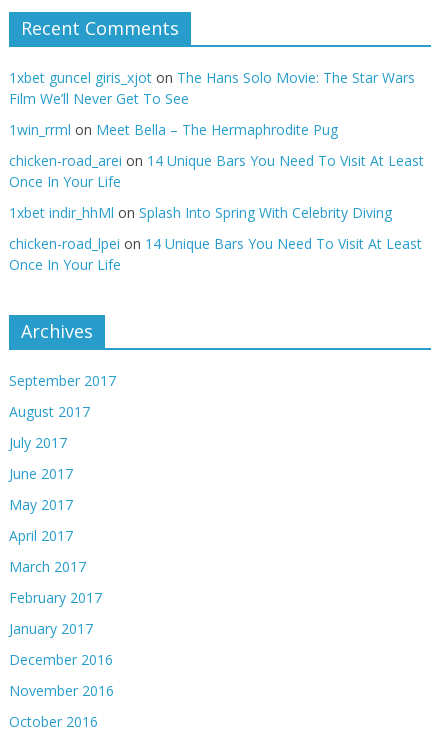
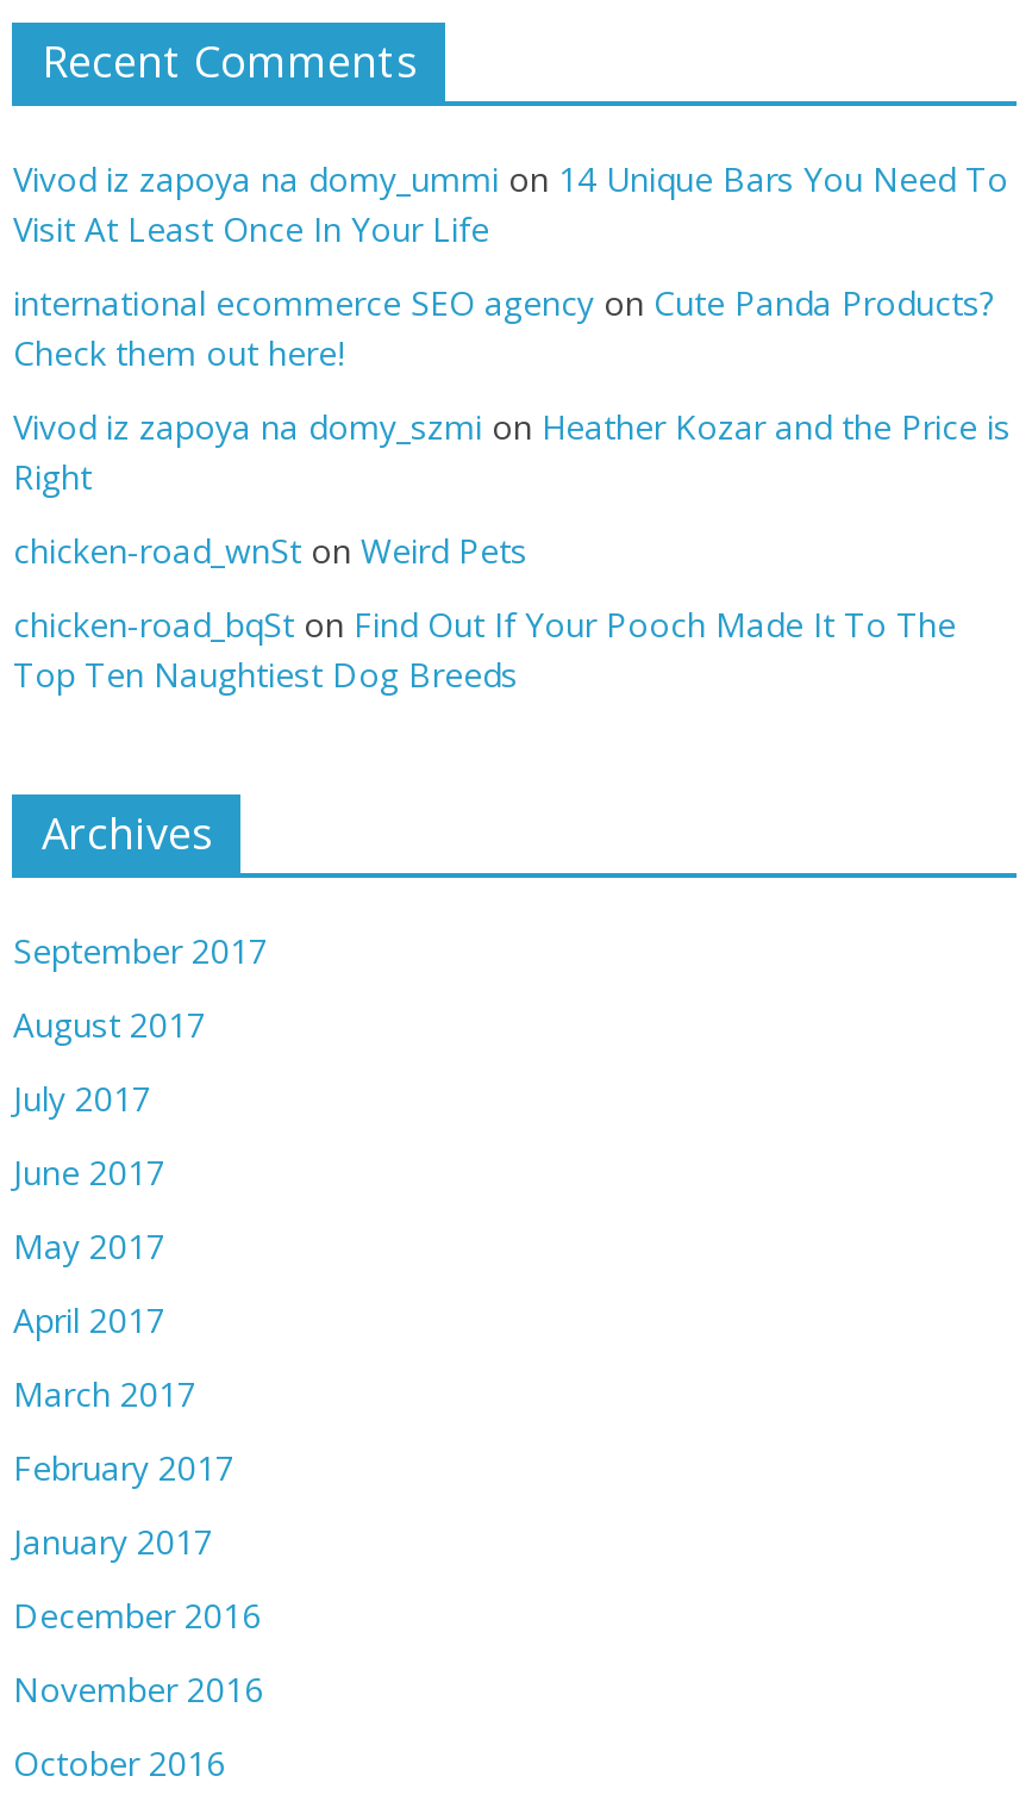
[9,68,415,108] 1xbet guncel giris_xjot on The Hans Solo Movie: The Star Wars | Film We’ll Never Get To See -> [13,157,1008,252] Vivod iz zapoya na domy_ummi on 14 Unique Bars You Need To | Visit At Least Once In Your Life
[9,120,338,139] 1win_rrml on Meet Bella – The Hermaphrodite Pug -> [13,280,994,376] international ecommerce SEO agency on Cute Panda Products? | Check them out here!
[9,151,424,191] chicken-road_arei on 14 Unique Bars You Need To Visit At Least | Once In Your Life -> [13,404,1010,500] Vivod iz zapoya na domy_szmi on Heather Kozar and the Price is | Right
[9,203,392,222] 1xbet indir_hhMl on Splash Into Spring With Celebrity Diving -> [13,528,527,573] chicken-road_wnSt on Weird Pets
[9,234,422,274] chicken-road_lpei on 14 Unique Bars You Need To Visit At Least | Once In Your Life -> [13,602,956,697] chicken-road_bqSt on Find Out If Your Pooch Made It To The | Top Ten Naughtiest Dog Breeds

